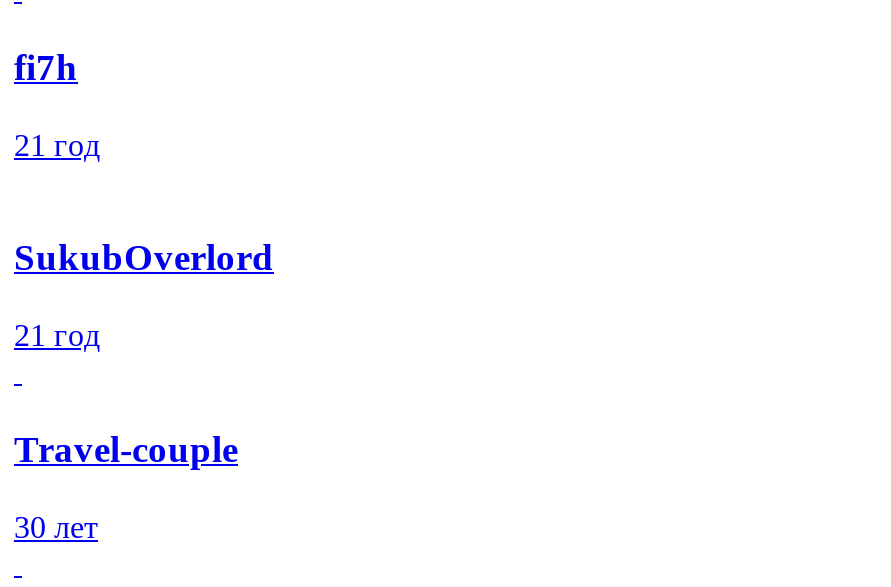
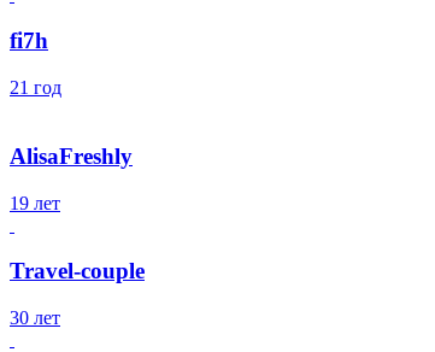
[14,237,274,279] SukubOverlord -> [10,143,133,169] AlisaFreshly
[14,318,100,352] 21 год -> [10,192,60,213] 19 лет

